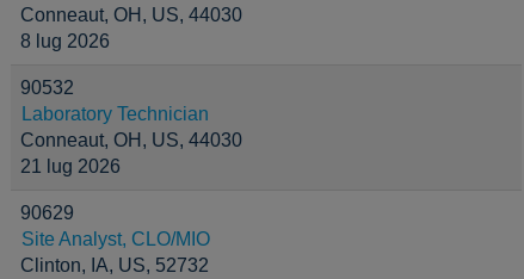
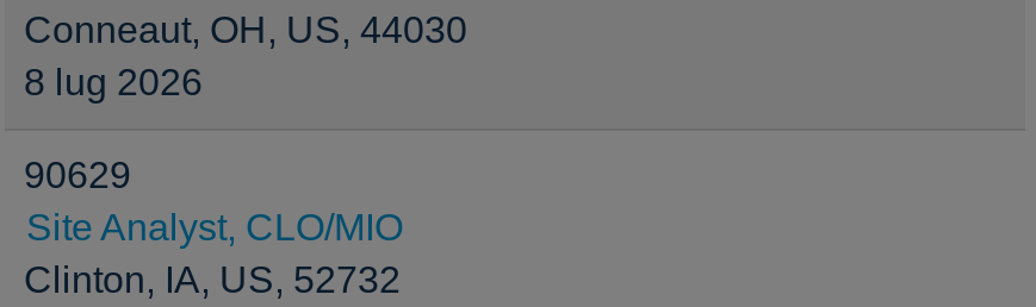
[20,77,242,176] 90532 | Laboratory Technician | Conneaut, OH, US, 44030 | 21 lug 2026 -> none

